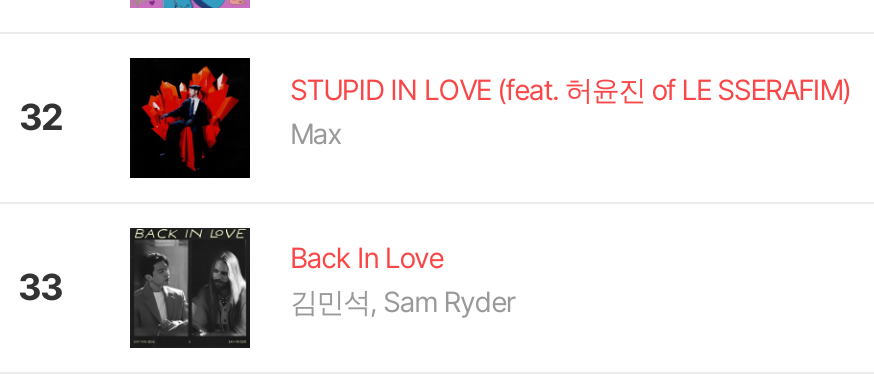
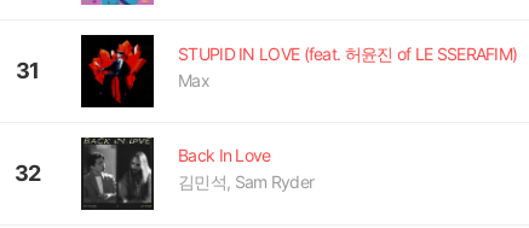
[19,96,61,138] 32 -> [15,58,38,83] 31
[18,266,62,308] 33 -> [14,160,39,186] 32

